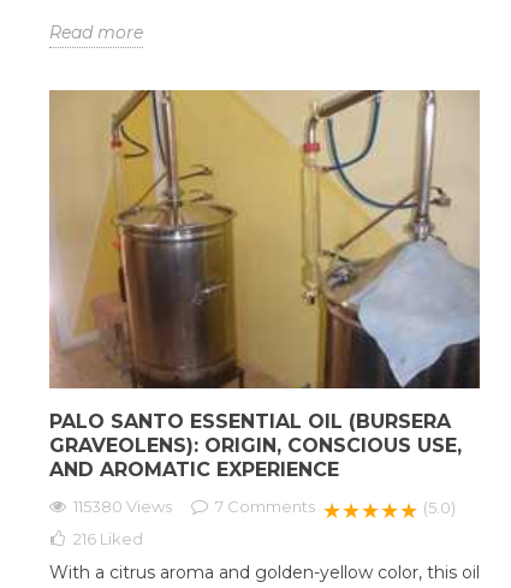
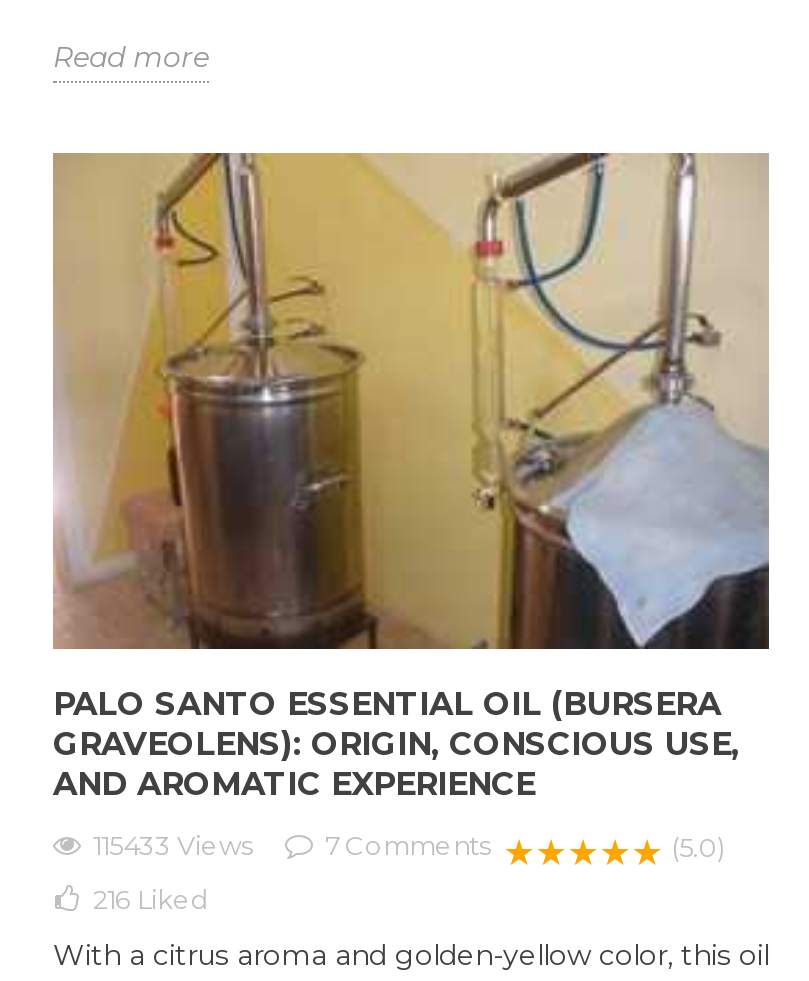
[73,496,172,516] 115380 Views -> [93,829,253,861] 115433 Views

